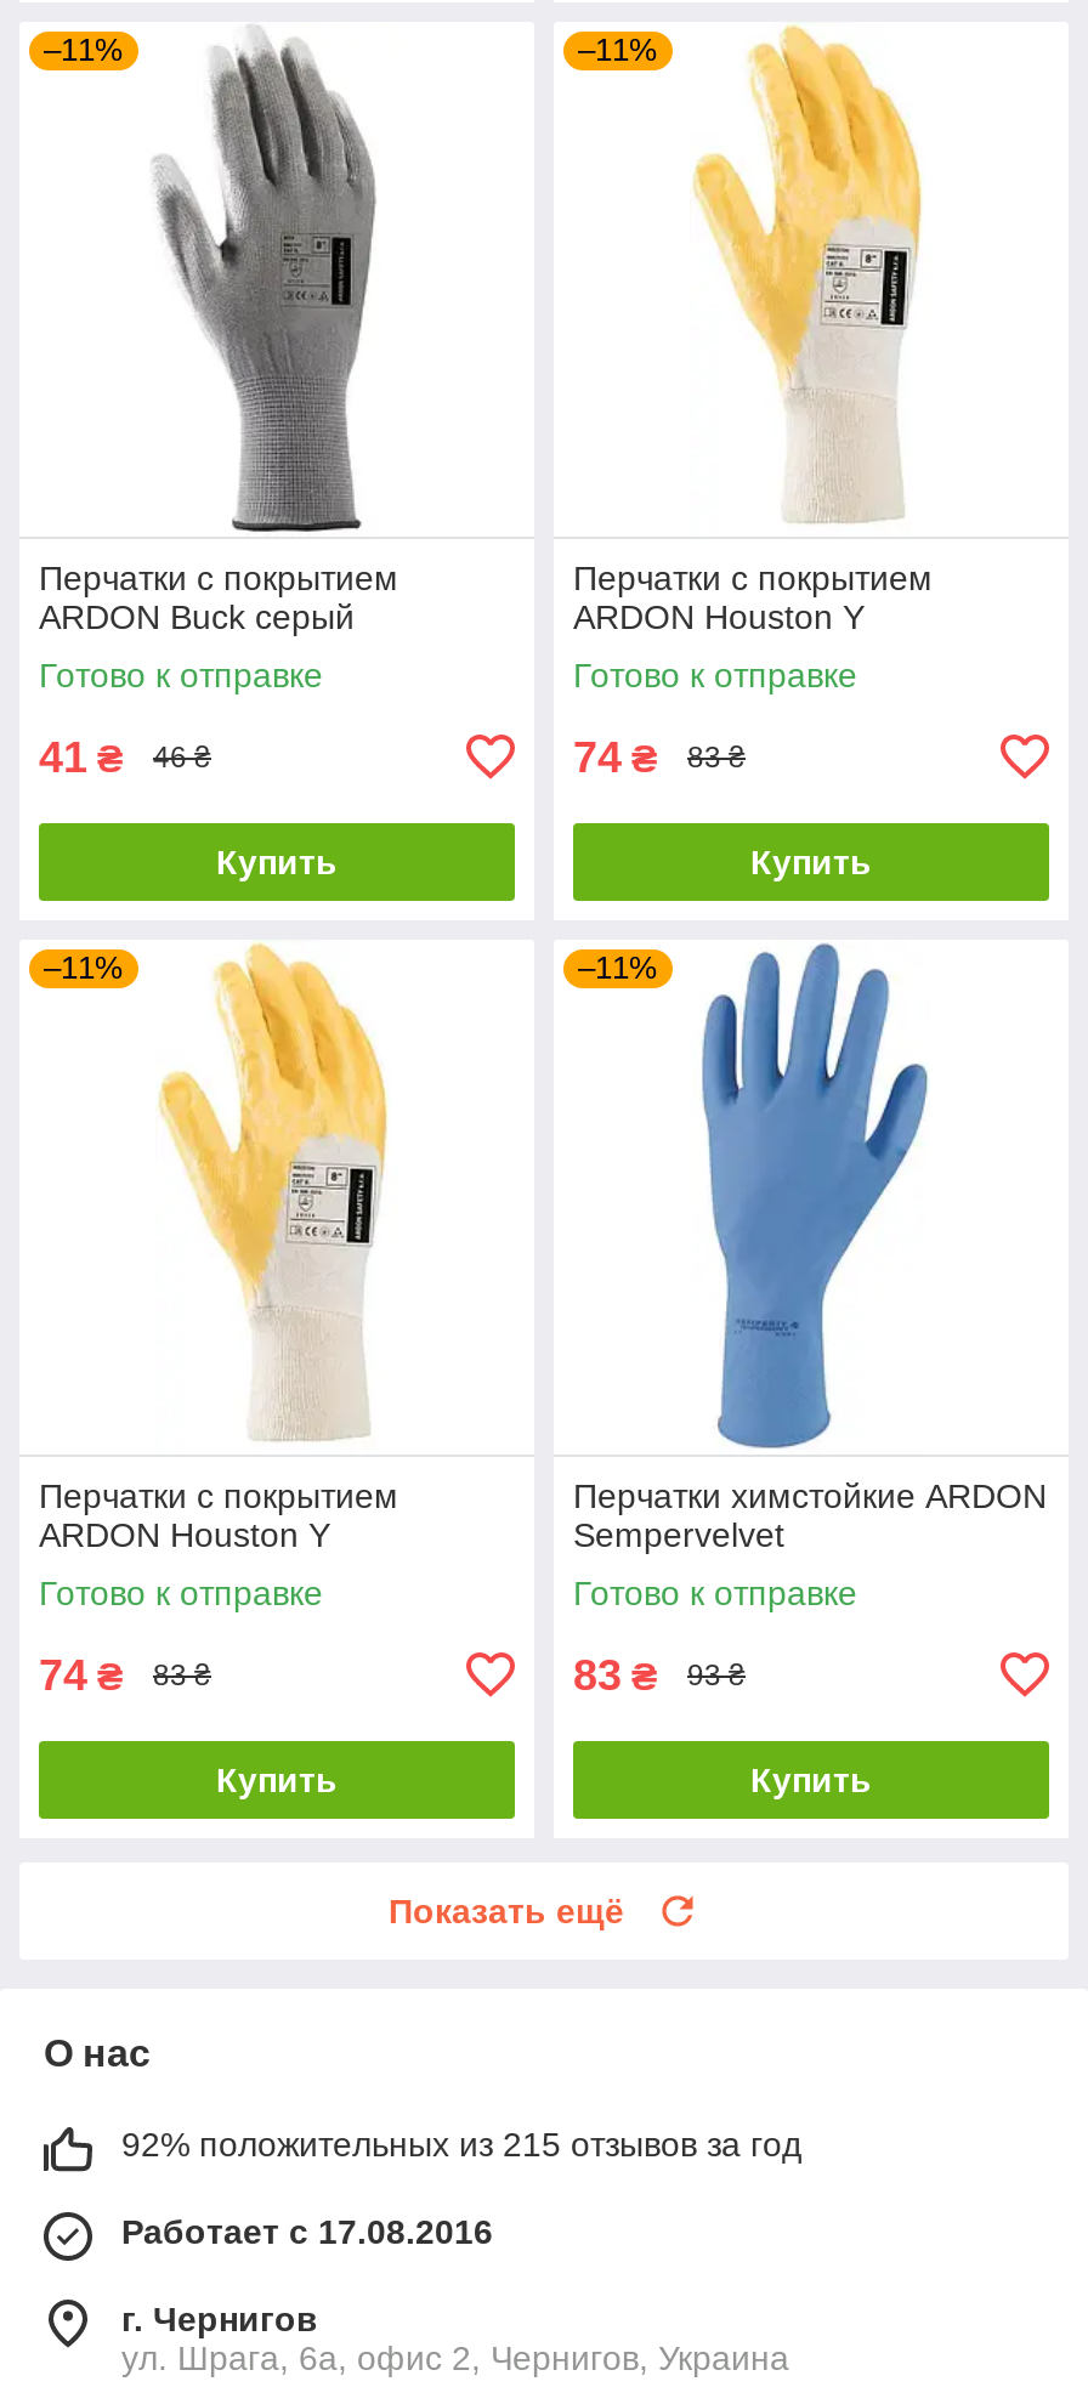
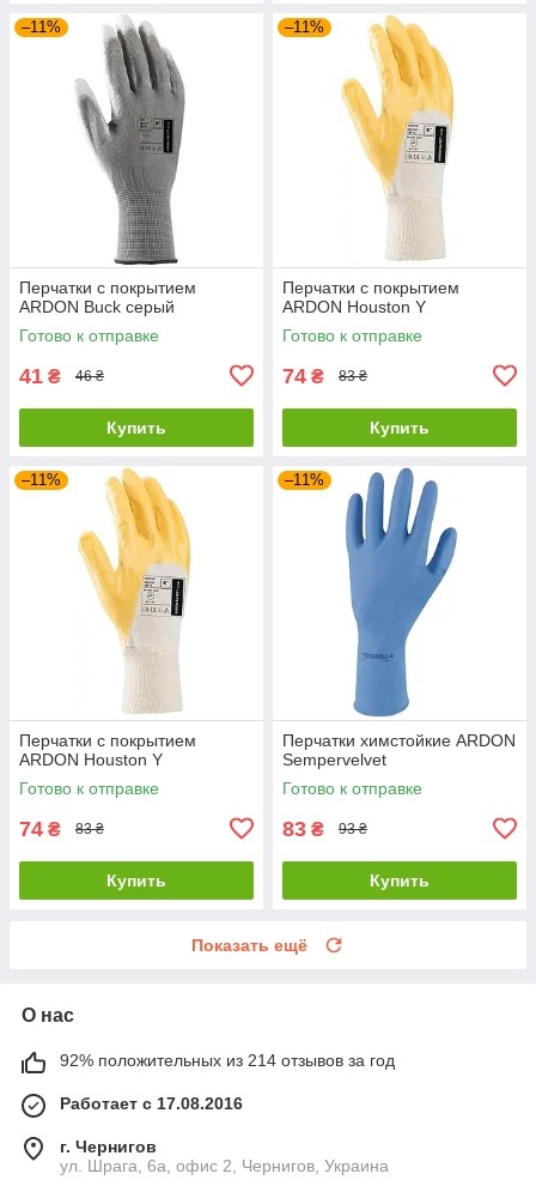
[121,2124,801,2163] 92% положительных из 215 отзывов за год -> [60,1050,395,1070] 92% положительных из 214 отзывов за год

